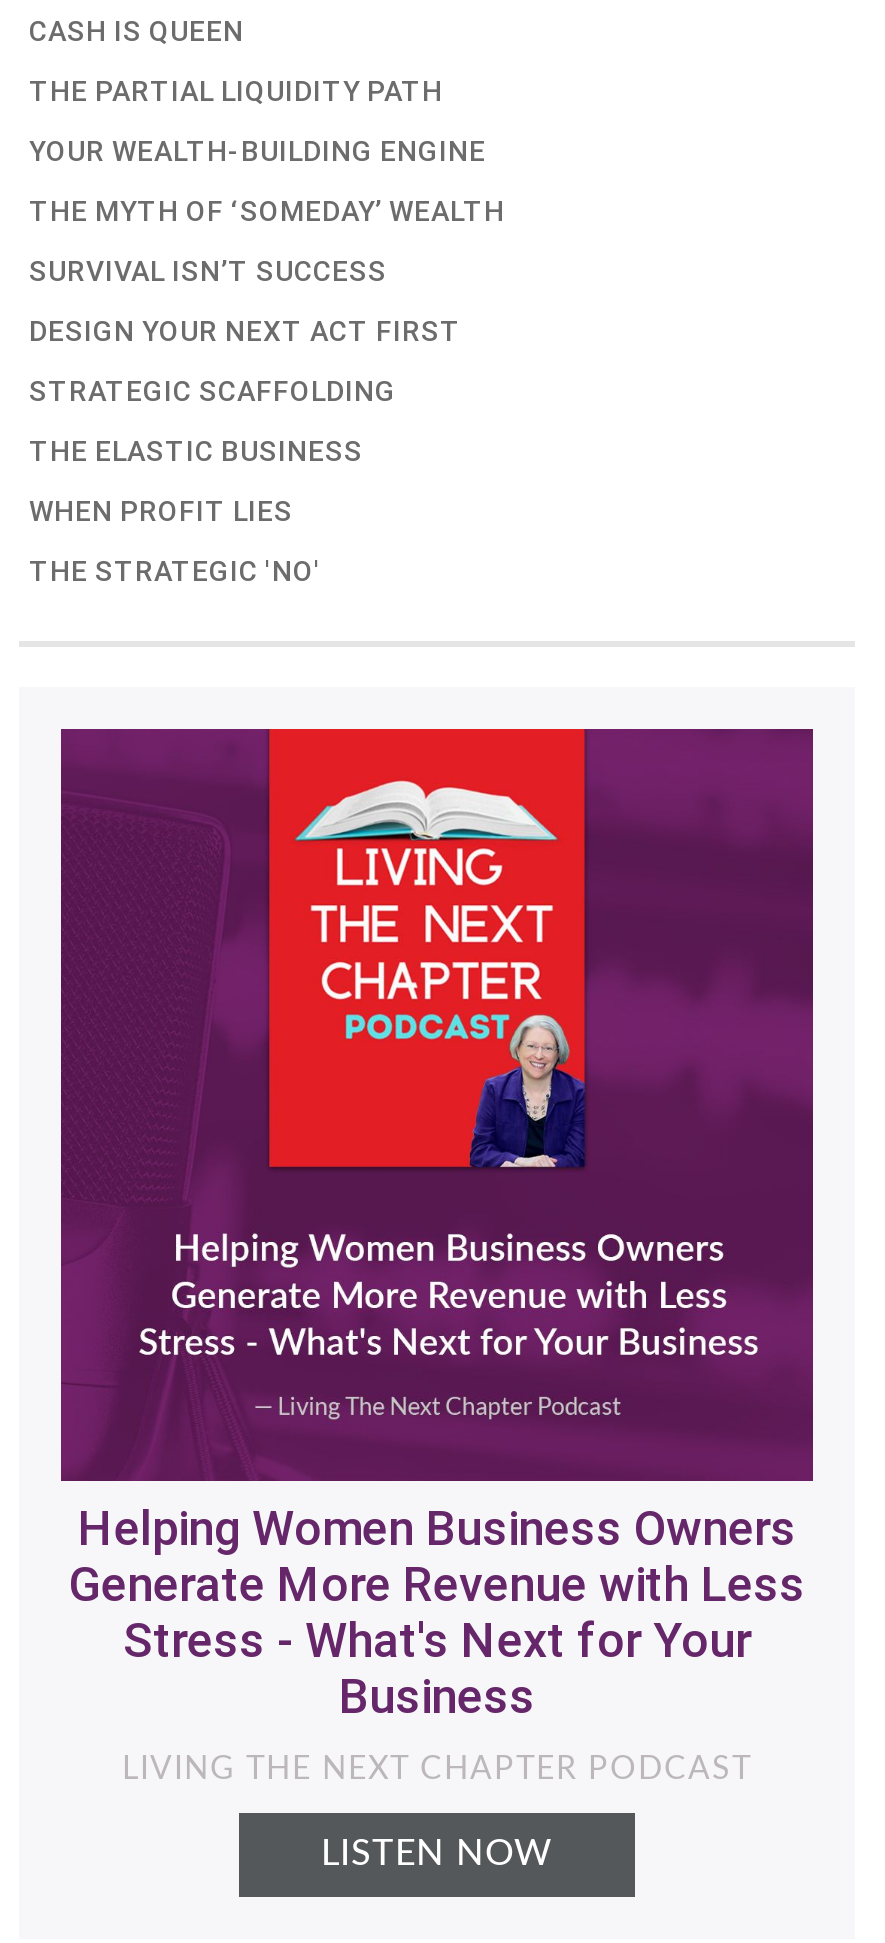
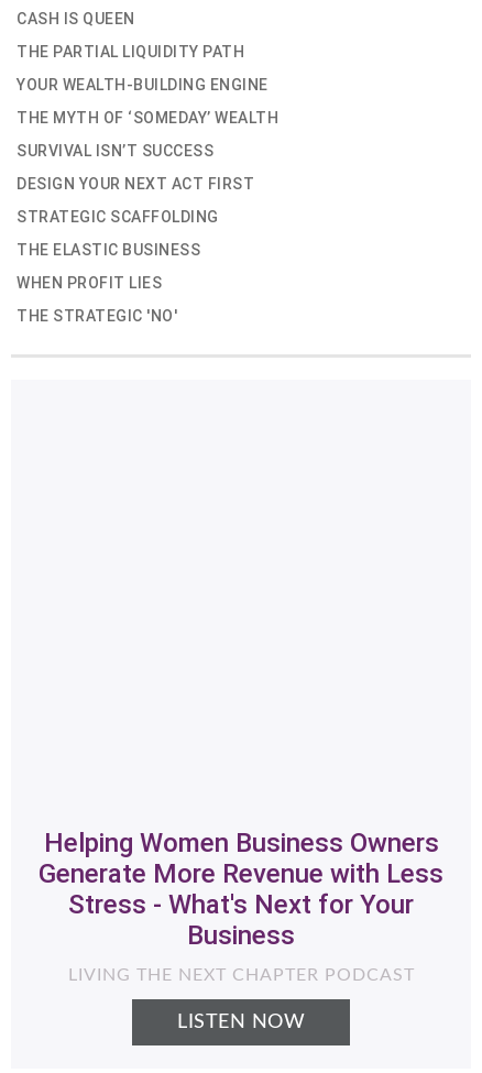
[59,727,815,1483] [image] -> none

